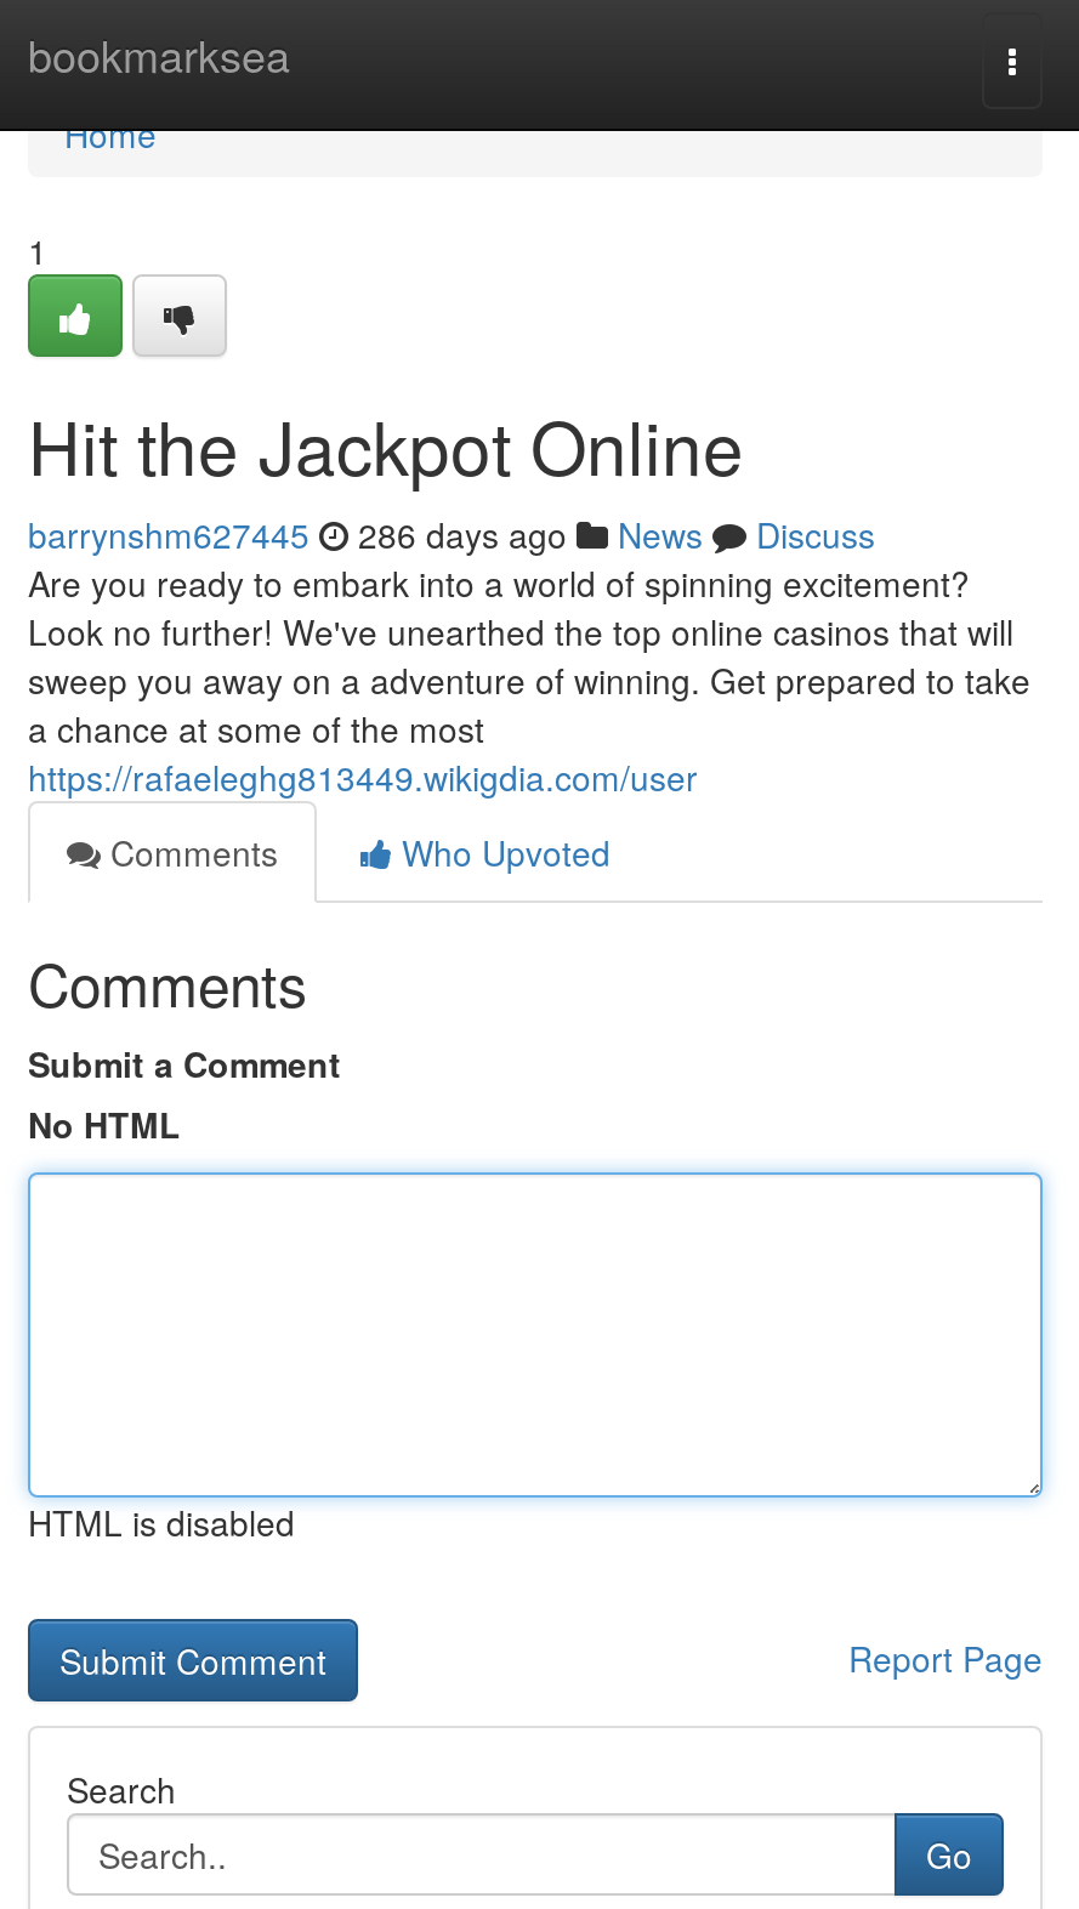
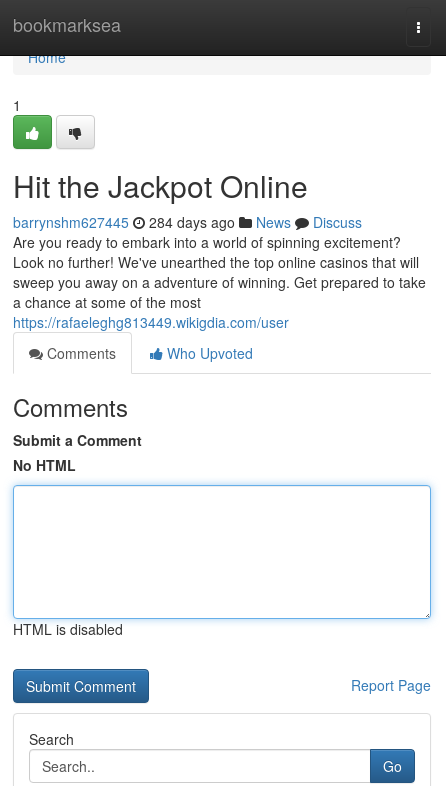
[28,510,875,558] barrynshm627445 286 days ago News Discuss -> [13,212,362,232] barrynshm627445 284 days ago News Discuss

